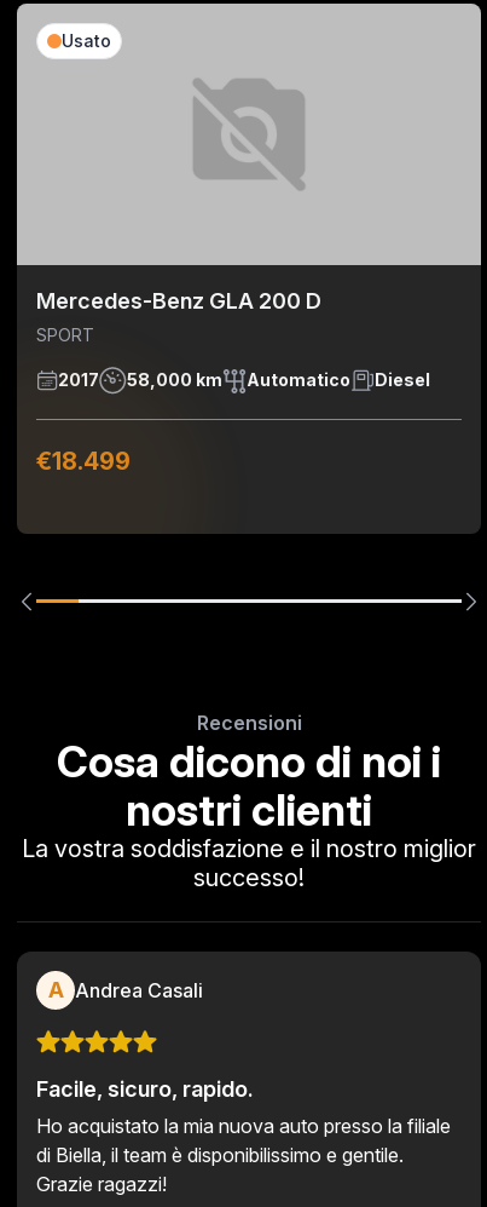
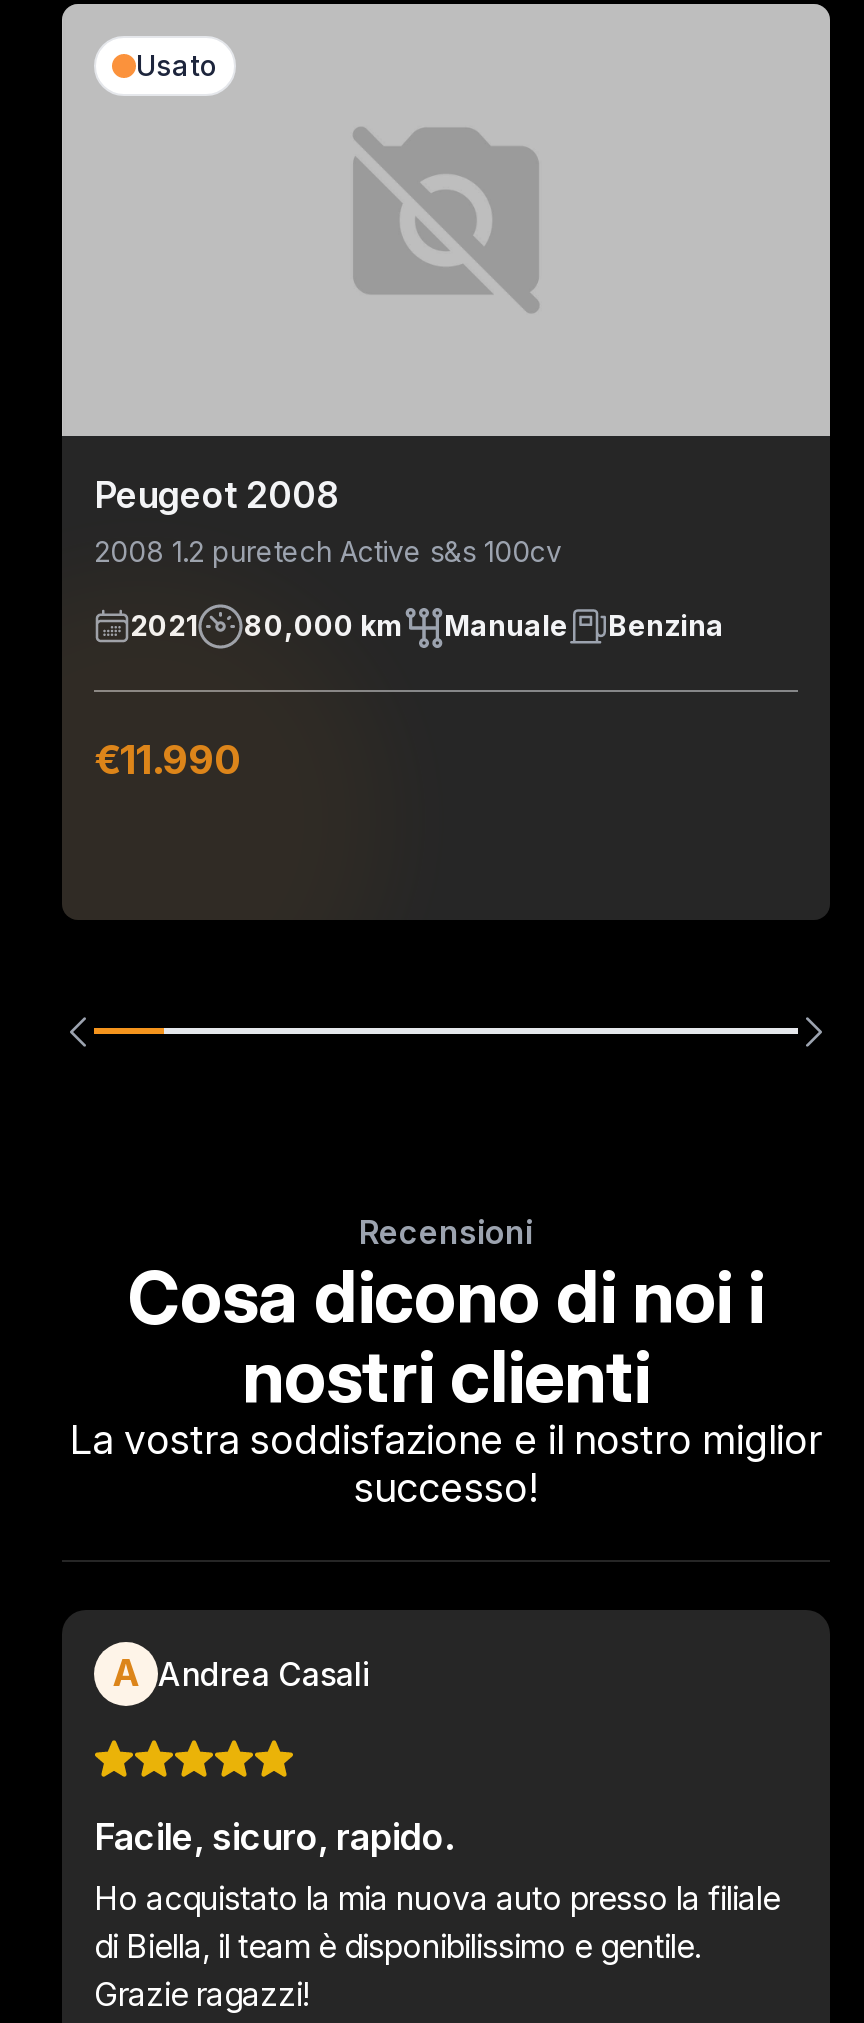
[36,288,321,345] Mercedes-Benz GLA 200 D | SPORT -> [94,474,562,568] Peugeot 2008 | 2008 1.2 puretech Active s&s 100cv
[58,370,430,390] 2017 | 58,000 km | Automatico | Diesel -> [130,609,724,643] 2021 | 80,000 km | Manuale | Benzina
[36,447,131,476] €18.499 -> [94,736,242,784] €11.990

